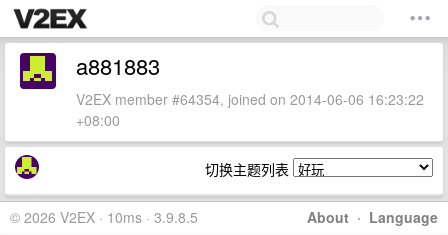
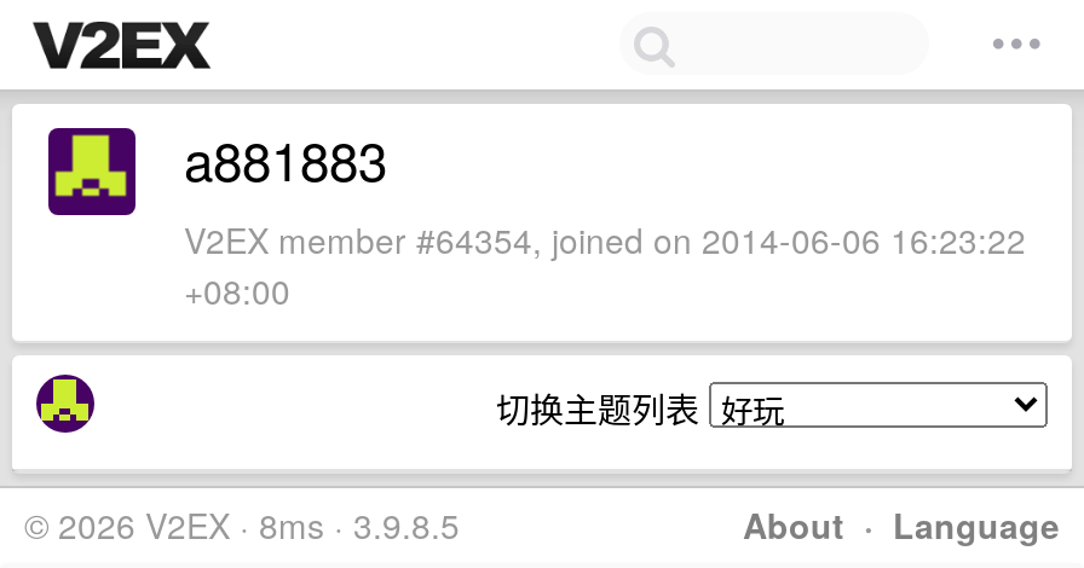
[10,207,198,227] © 2026 V2EX · 10ms · 3.9.8.5 -> [24,500,460,549] © 2026 V2EX · 8ms · 3.9.8.5

